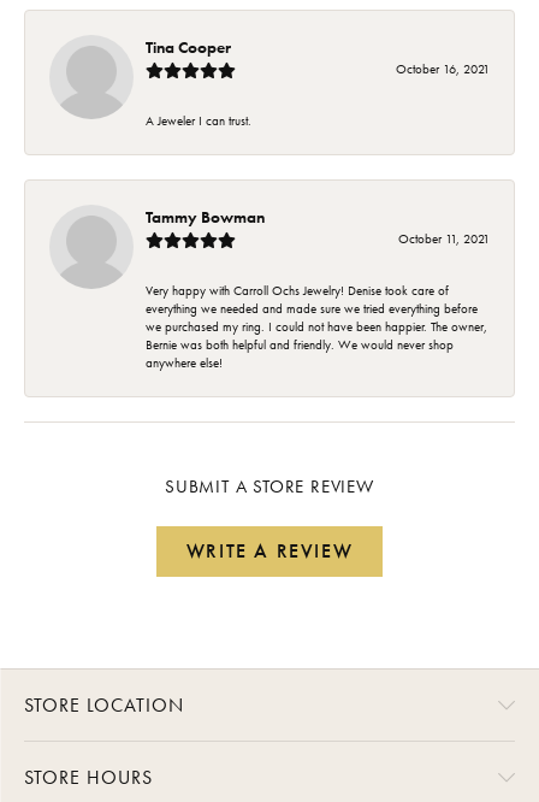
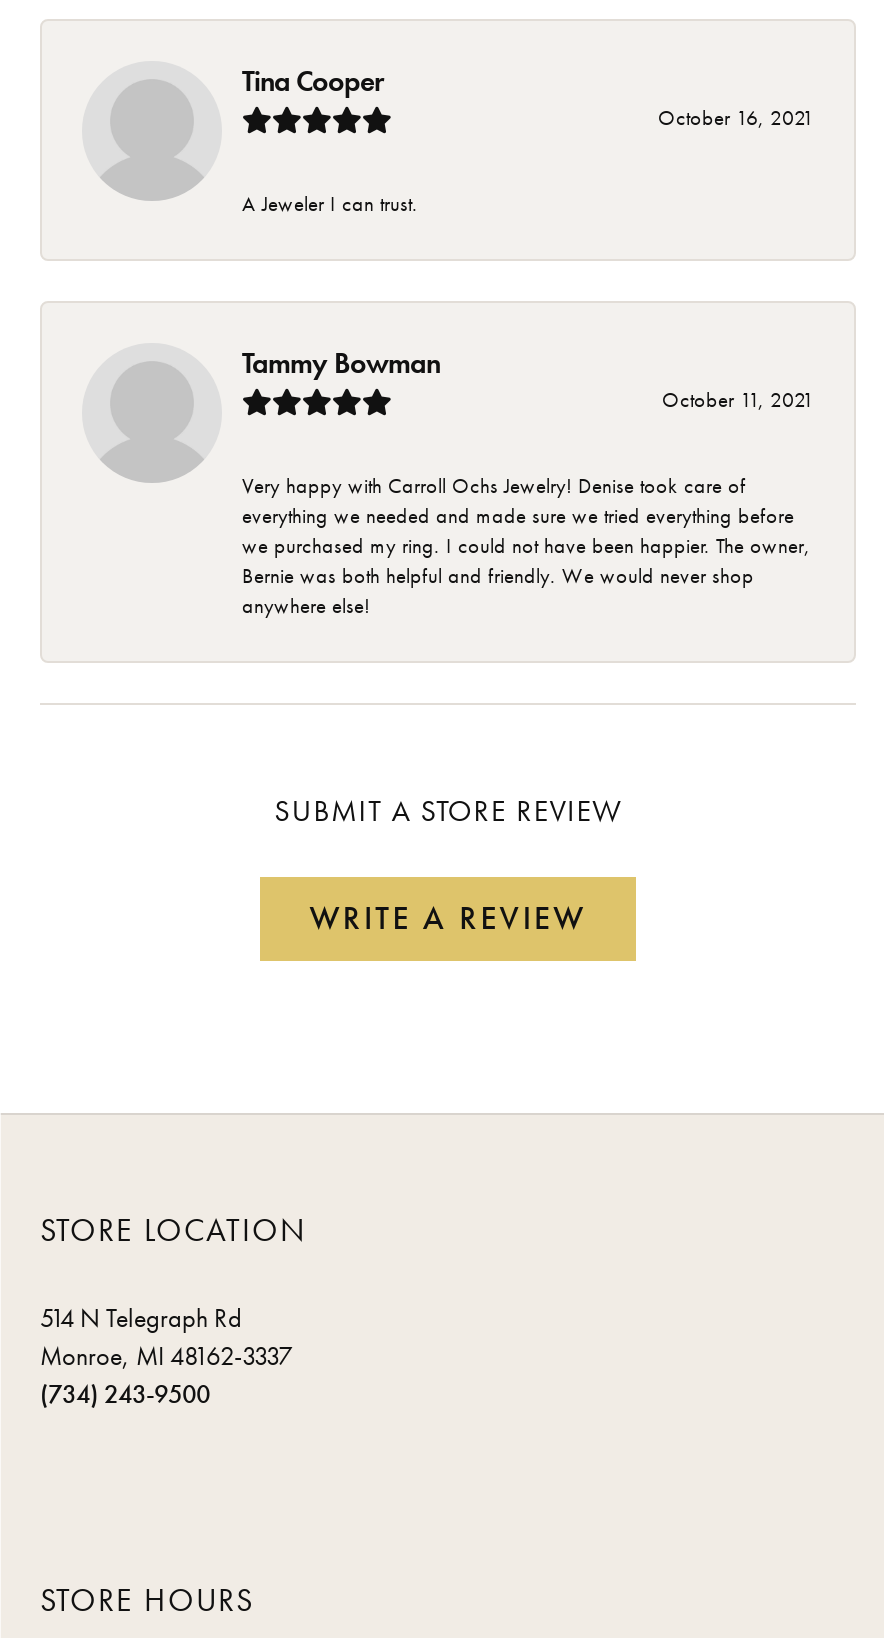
none -> [40,1300,292,1410] 514 N Telegraph Rd | Monroe, MI 48162-3337 | (734) 243-9500

